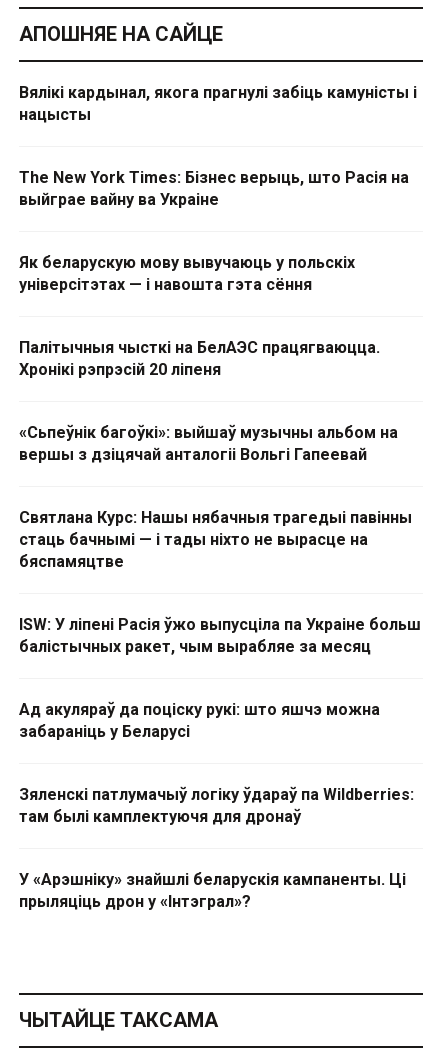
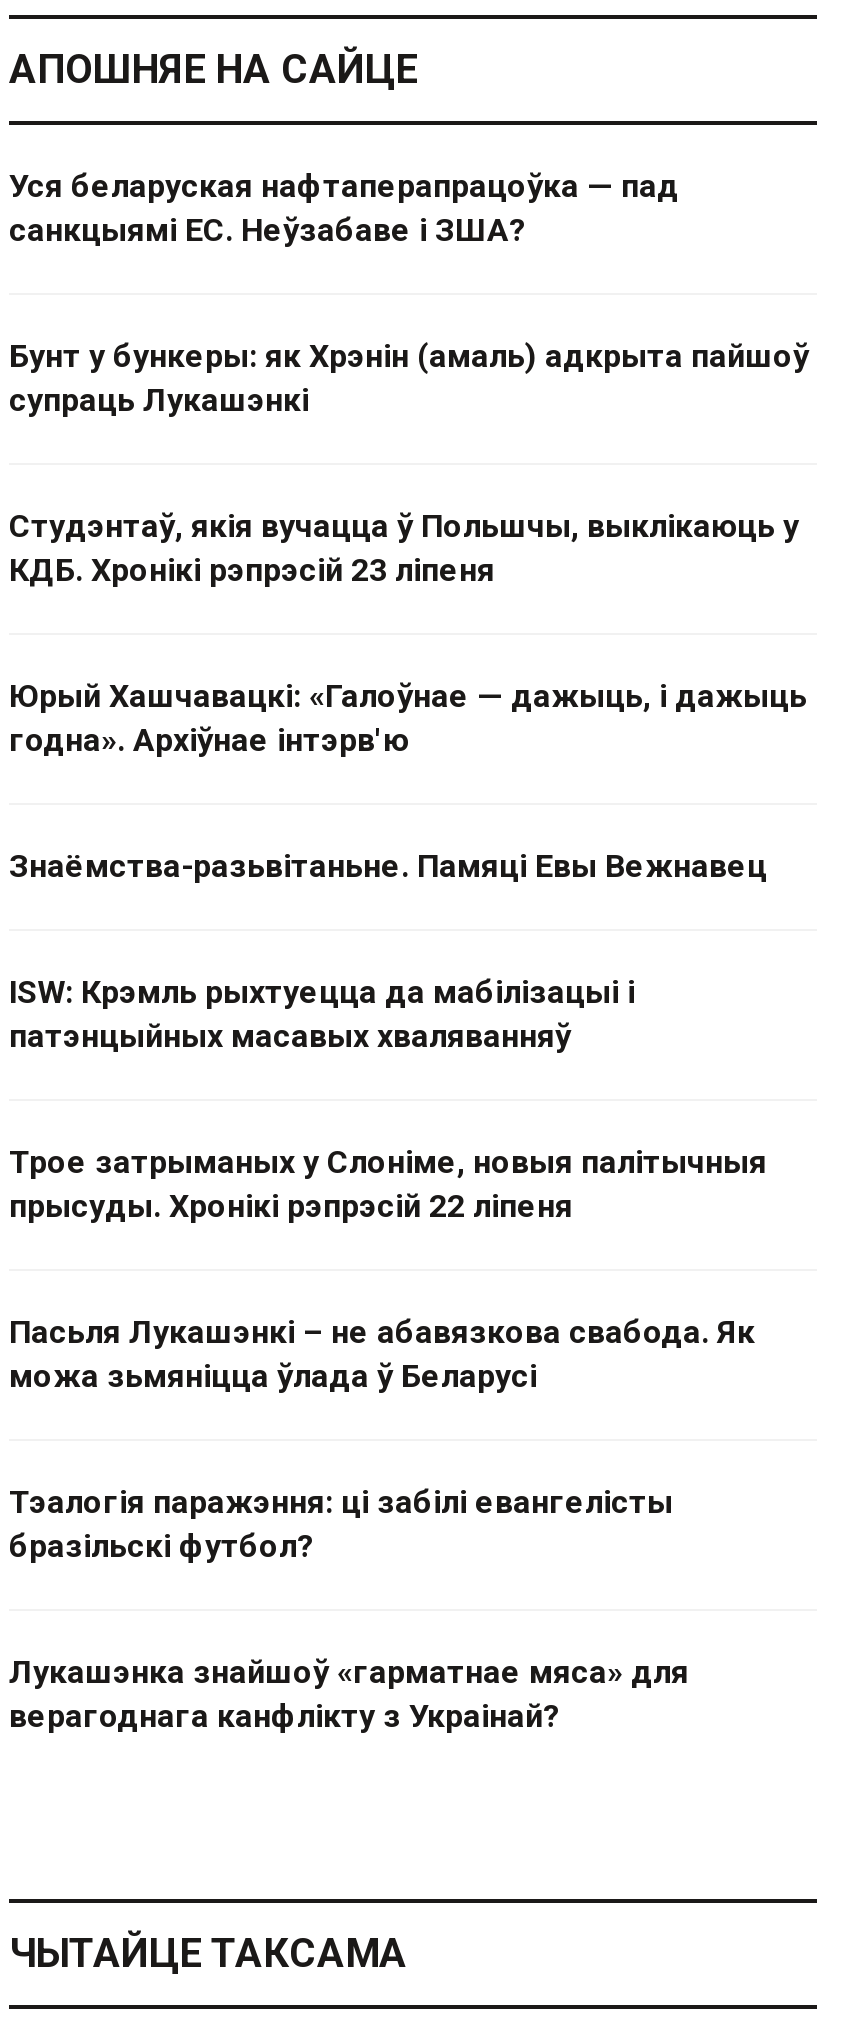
[19,83,417,124] Вялікі кардынал, якога прагнулі забіць камуністы і | нацысты -> [9,167,679,249] Уся беларуская нафтаперапрацоўка — пад | санкцыямі ЕС. Неўзабаве і ЗША?
[19,168,409,209] The New York Times: Бізнес верыць, што Расія на | выйграе вайну ва Украіне -> [9,337,809,419] Бунт у бункеры: як Хрэнін (амаль) адкрыта пайшоў | супраць Лукашэнкі
[19,253,355,294] Як беларускую мову вывучаюць у польскіх | універсітэтах — і навошта гэта сёння -> [9,507,799,589] Студэнтаў, якія вучацца ў Польшчы, выклікаюць у | КДБ. Хронікі рэпрэсій 23 ліпеня
[19,338,380,379] Палітычныя чысткі на БелАЭС працягваюцца. | Хронікі рэпрэсій 20 ліпеня -> [9,677,807,759] Юрый Хашчавацкі: «Галоўнае — дажыць, і дажыць | годна». Архіўнае інтэрв'ю
[19,423,398,464] «Сьпеўнік багоўкі»: выйшаў музычны альбом на | вершы з дзіцячай анталогіі Вольгі Гапеевай -> [9,847,767,885] Знаёмства-разьвітаньне. Памяці Евы Вежнавец
[19,508,412,571] Святлана Курс: Нашы нябачныя трагедыі павінны | стаць бачнымі — і тады ніхто не вырасце на | бяспамяцтве -> [9,973,635,1055] ISW: Крэмль рыхтуецца да мабілізацыі і | патэнцыйных масавых хваляванняў
[19,615,421,656] ISW: У ліпені Расія ўжо выпусціла па Украіне больш | балістычных ракет, чым вырабляе за месяц -> [9,1143,767,1225] Трое затрыманых у Слоніме, новыя палітычныя | прысуды. Хронікі рэпрэсій 22 ліпеня
[19,700,380,741] Ад акуляраў да поціску рукі: што яшчэ можна | забараніць у Беларусі -> [9,1313,755,1395] Пасьля Лукашэнкі – не абавязкова свабода. Як | можа зьмяніцца ўлада ў Беларусі
[19,785,414,826] Зяленскі патлумачыў логіку ўдараў па Wildberries: | там былі камплектуючя для дронаў -> [9,1483,673,1565] Тэалогія паражэння: ці забілі евангелісты | бразільскі футбол?
[19,870,406,911] У «Арэшніку» знайшлі беларускія кампаненты. Ці | прыляціць дрон у «Інтэграл»? -> [9,1653,689,1735] Лукашэнка знайшоў «гарматнае мяса» для | верагоднага канфлікту з Украінай?

